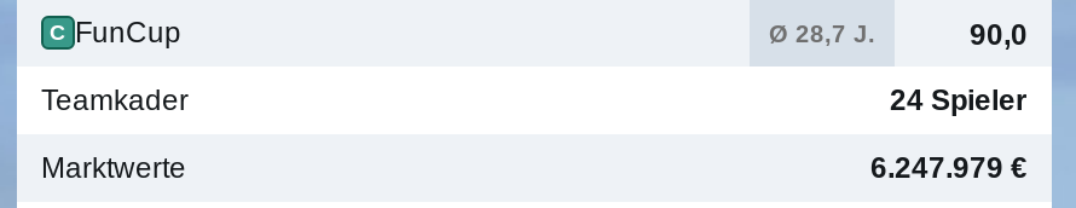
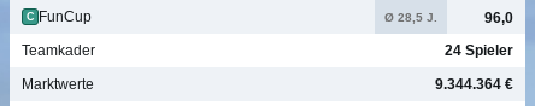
[769,19,875,46] Ø 28,7 J. -> [384,10,437,23] Ø 28,5 J.
[970,18,1028,52] 90,0 -> [484,10,513,26] 96,0
[870,151,1028,185] 6.247.979 € -> [435,76,513,93] 9.344.364 €

